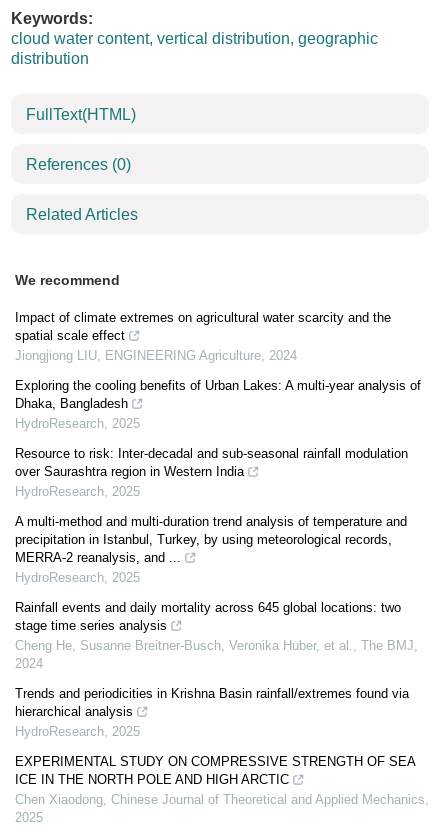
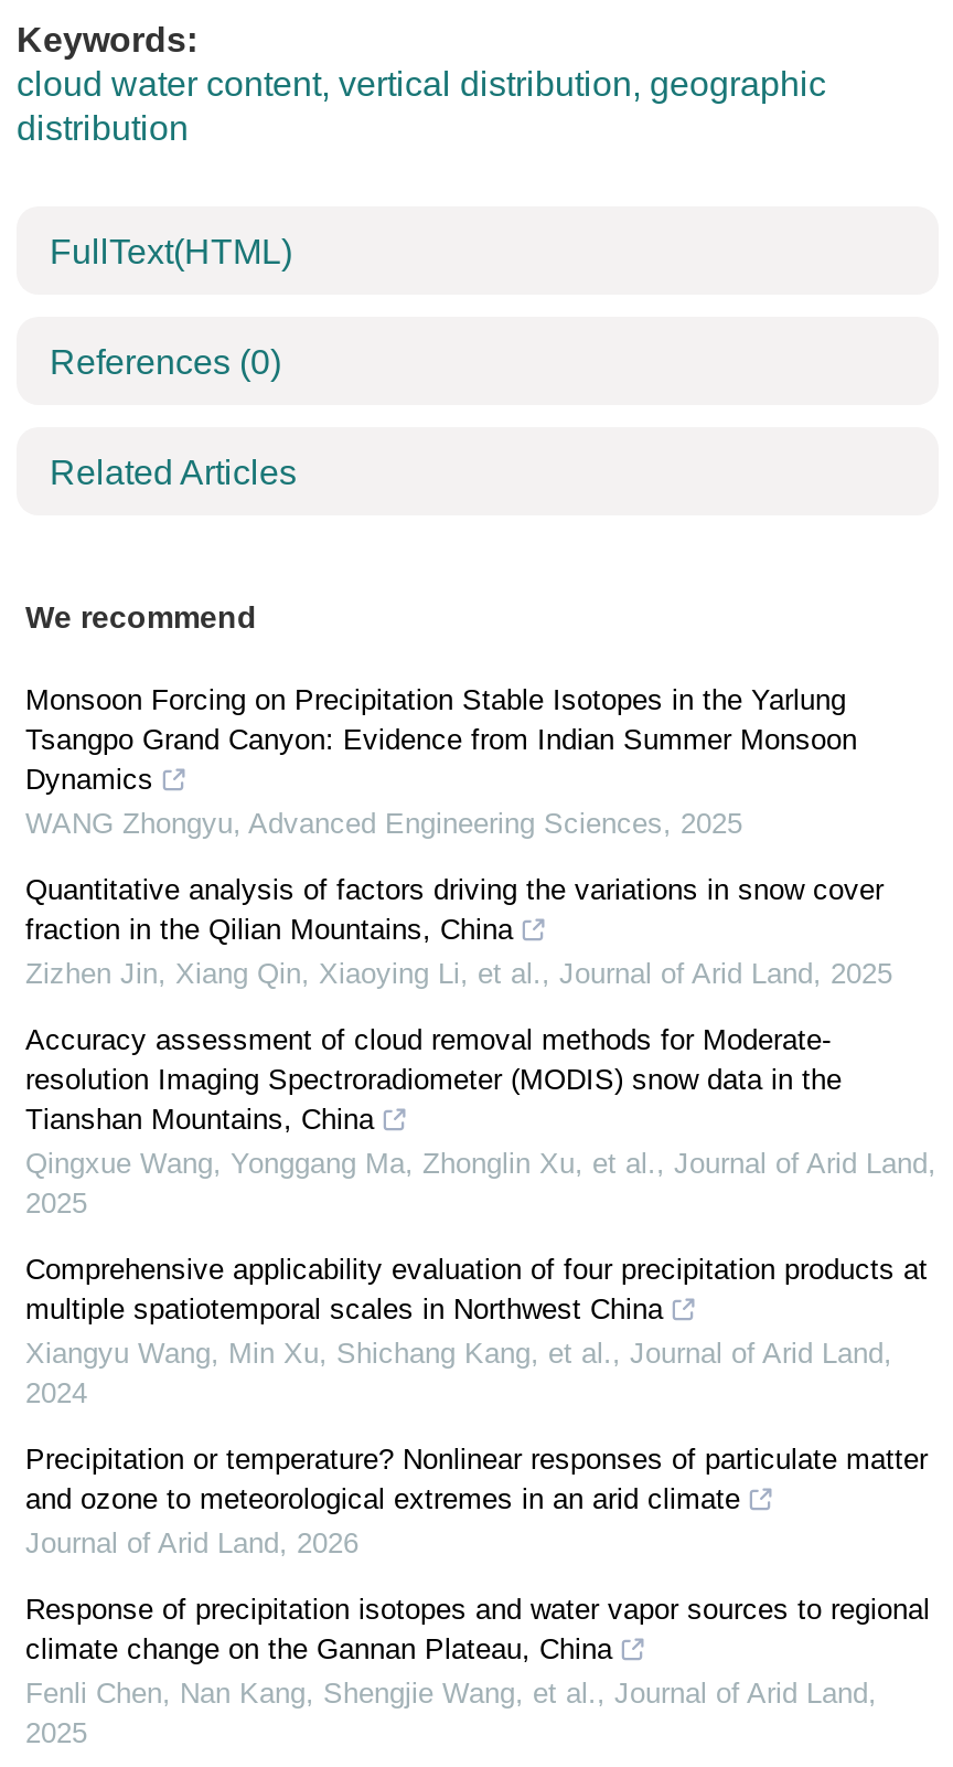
[15,310,421,653] Impact of climate extremes on agricultural water scarcity and the | spatial scale effect | Jiongjiong LIU, ENGINEERING Agriculture, 2024 | Exploring the cooling benefits of Urban Lakes: A multi-year analysis of | Dhaka, Bangladesh | HydroResearch, 2025 | Resource to risk: Inter-decadal and sub-seasonal rainfall modulation | over Saurashtra region in Western India | HydroResearch, 2025 | A multi-method and multi-duration trend analysis of temperature and | precipitation in Istanbul, Turkey, by using meteorological records, | MERRA-2 reanalysis, and ... | HydroResearch, 2025 | Rainfall events and daily mortality across 645 global locations: two | stage time series analysis | Cheng He, Susanne Breitner-Busch, Veronika Huber, et al., The BMJ, -> [25,683,936,1370] Monsoon Forcing on Precipitation Stable Isotopes in the Yarlung | Tsangpo Grand Canyon: Evidence from Indian Summer Monsoon | Dynamics | WANG Zhongyu, Advanced Engineering Sciences, 2025 | Quantitative analysis of factors driving the variations in snow cover | fraction in the Qilian Mountains, China | Zizhen Jin, Xiang Qin, Xiaoying Li, et al., Journal of Arid Land, 2025 | Accuracy assessment of cloud removal methods for Moderate- | resolution Imaging Spectroradiometer (MODIS) snow data in the | Tianshan Mountains, China | Qingxue Wang, Yonggang Ma, Zhonglin Xu, et al., Journal of Arid Land, | 2025 | Comprehensive applicability evaluation of four precipitation products at | multiple spatiotemporal scales in Northwest China | Xiangyu Wang, Min Xu, Shichang Kang, et al., Journal of Arid Land,
[15,686,409,739] Trends and periodicities in Krishna Basin rainfall/extremes found via | hierarchical analysis | HydroResearch, 2025 -> [25,1443,928,1560] Precipitation or temperature? Nonlinear responses of particulate matter | and ozone to meteorological extremes in an arid climate | Journal of Arid Land, 2026
[15,754,429,807] EXPERIMENTAL STUDY ON COMPRESSIVE STRENGTH OF SEA | ICE IN THE NORTH POLE AND HIGH ARCTIC | Chen Xiaodong, Chinese Journal of Theoretical and Applied Mechanics, -> [25,1593,930,1710] Response of precipitation isotopes and water vapor sources to regional | climate change on the Gannan Plateau, China | Fenli Chen, Nan Kang, Shengjie Wang, et al., Journal of Arid Land,

